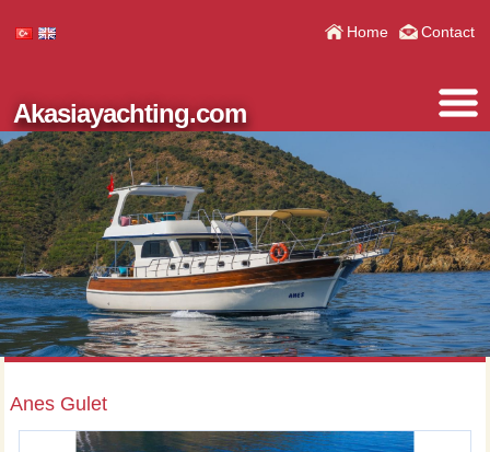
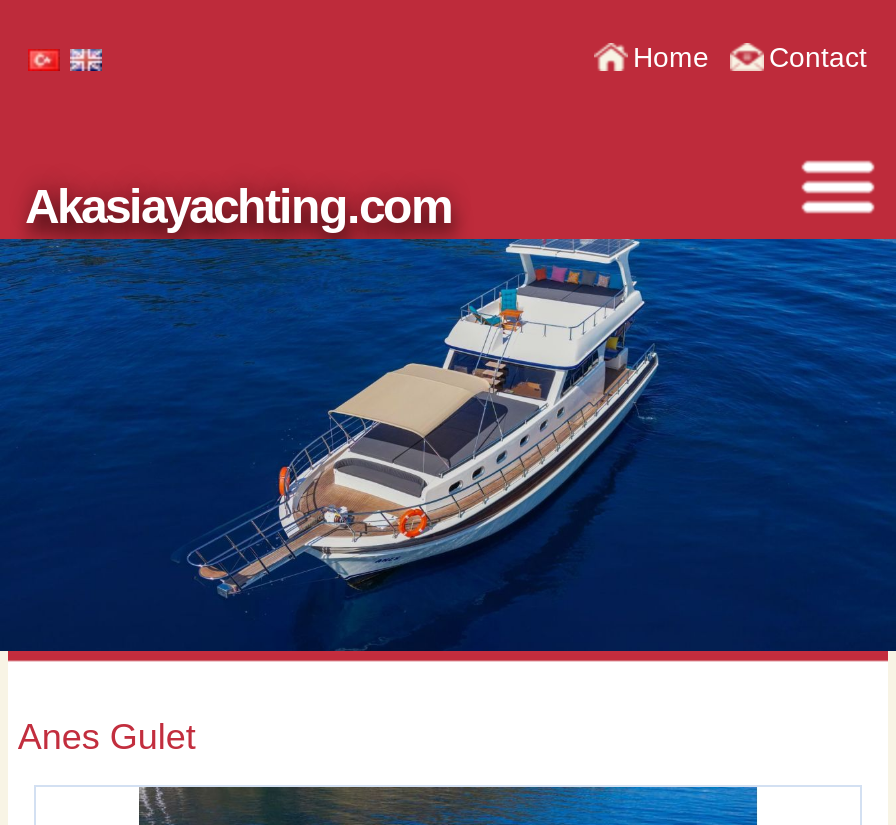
[3,130,487,358] [image] -> [6,237,890,653] [image]

